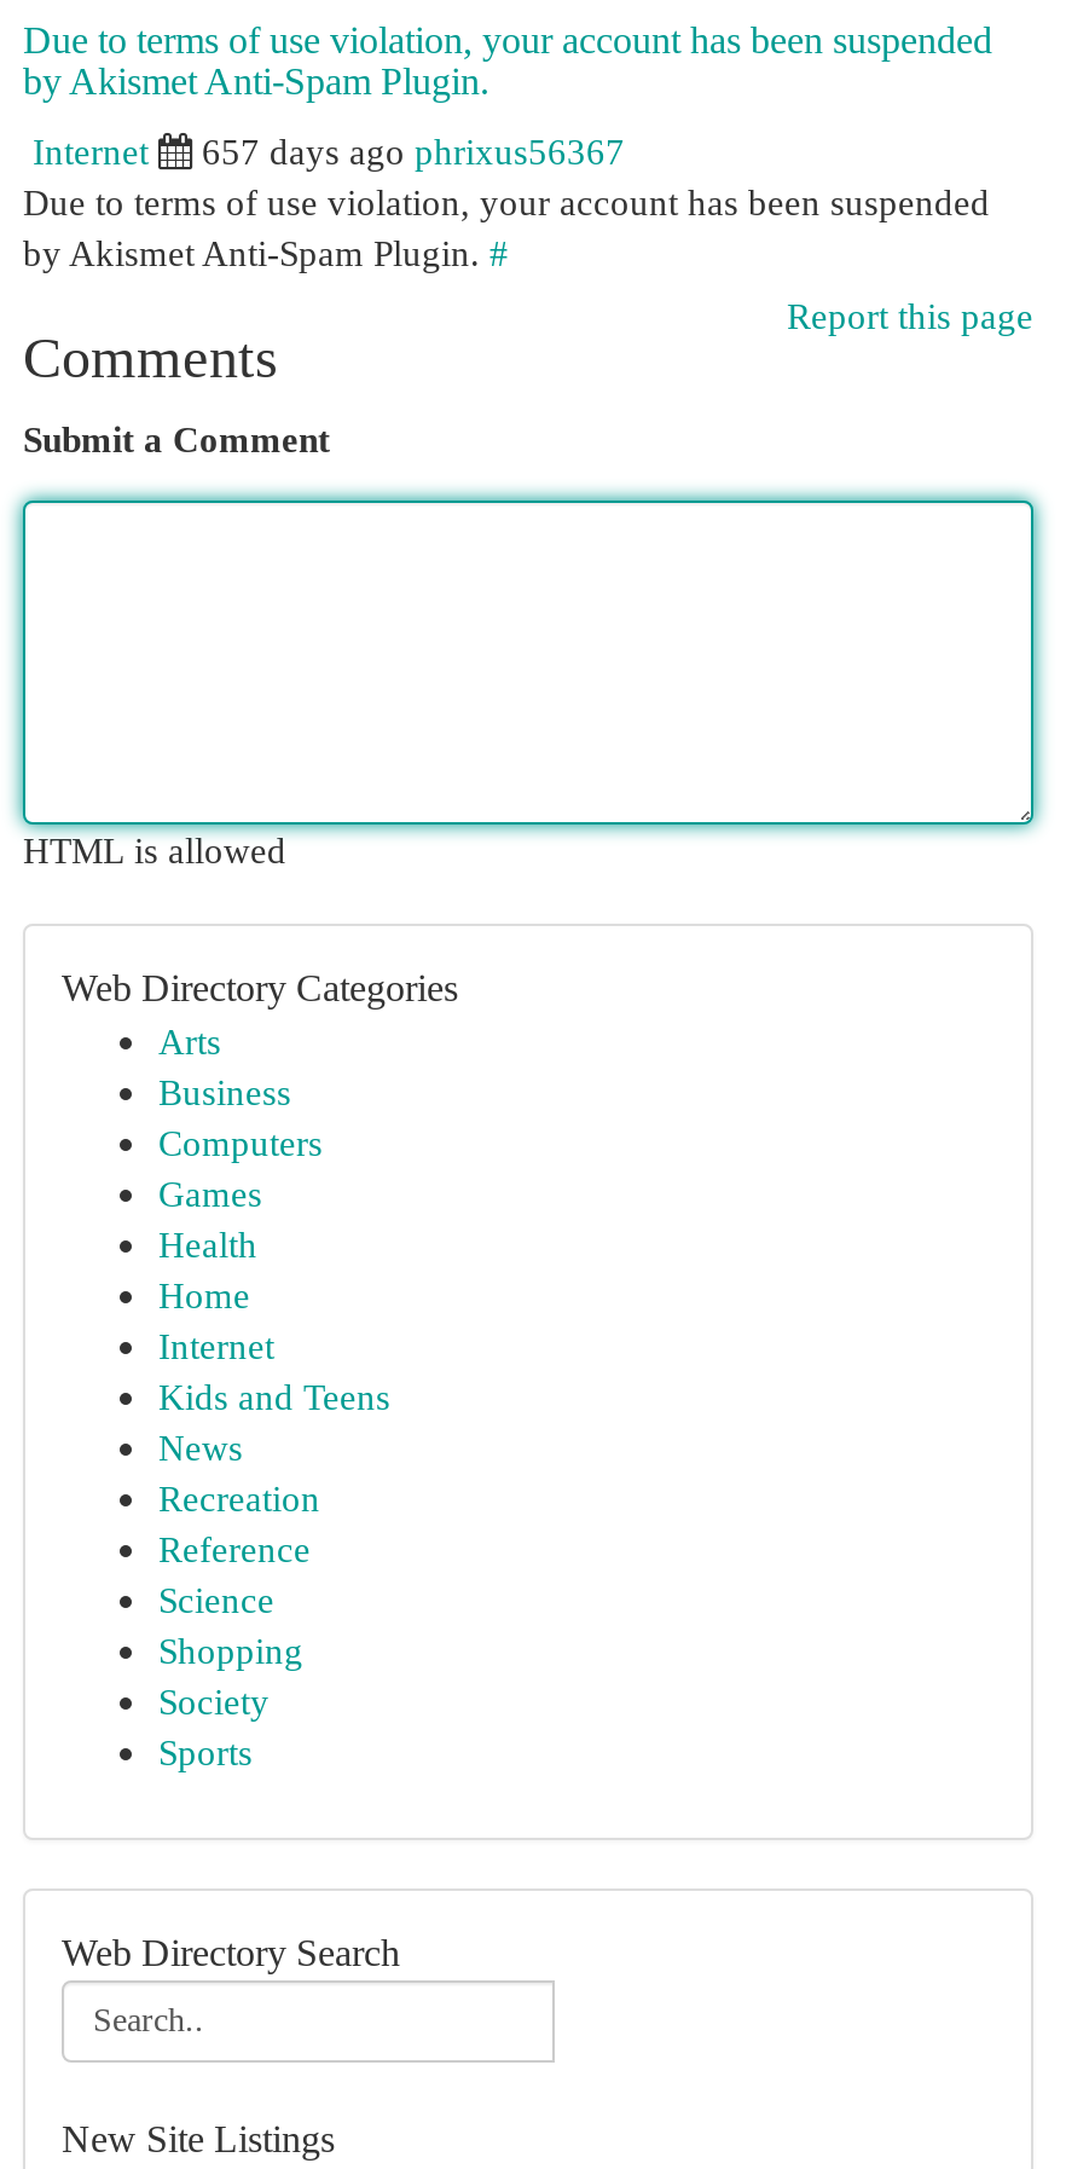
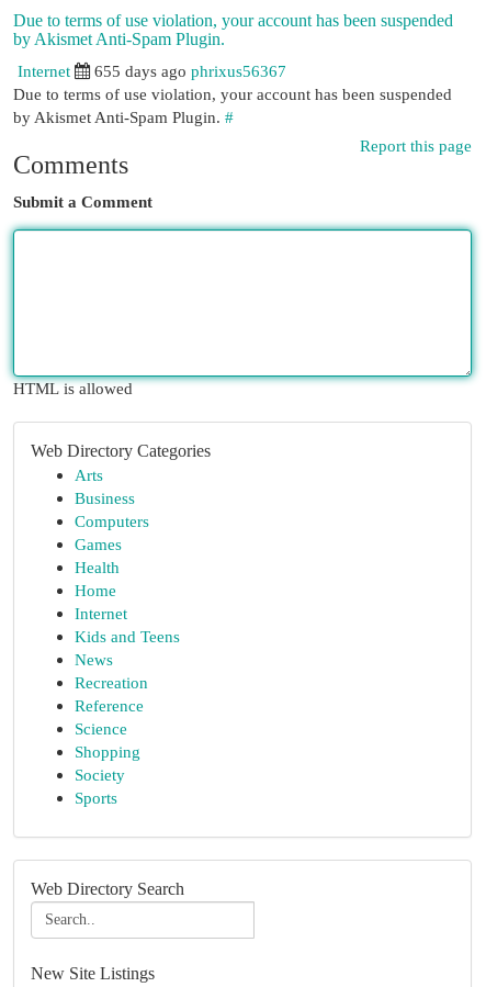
[202,131,625,172] 657 days ago phrixus56367 -> [94,61,286,80] 655 days ago phrixus56367

